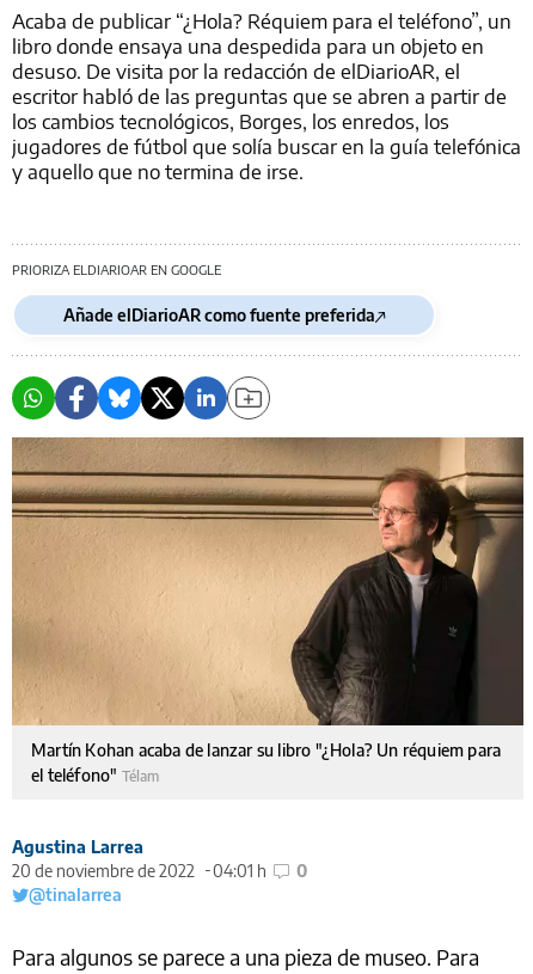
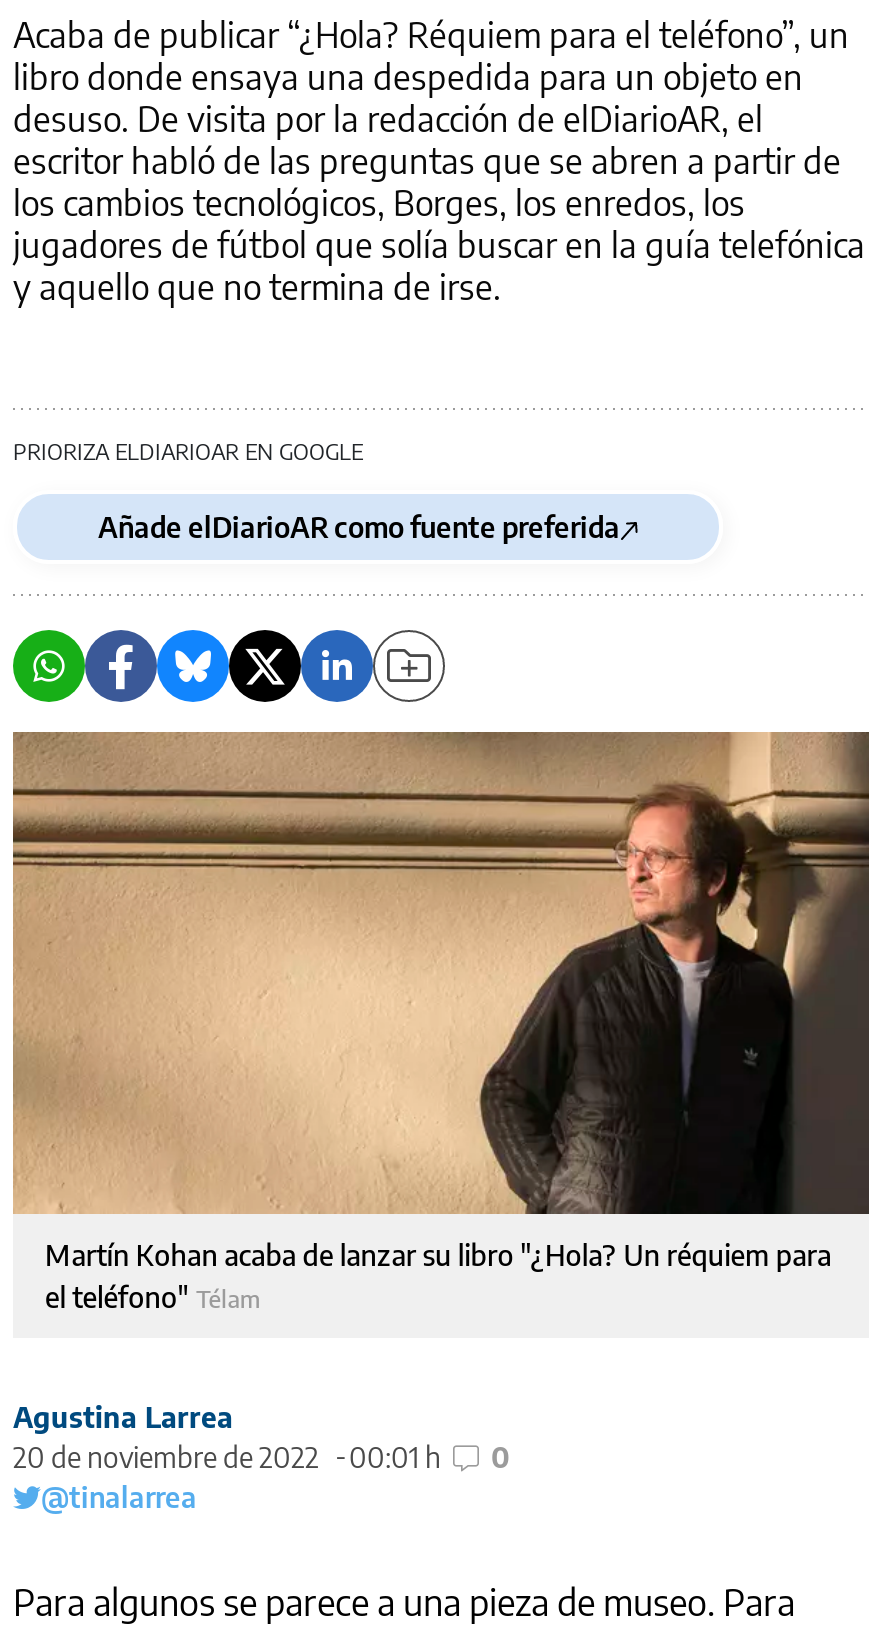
[12,861,307,881] 20 de noviembre de 2022 04:01 h 0 -> [13,1440,509,1474] 20 de noviembre de 2022 00:01 h 0

